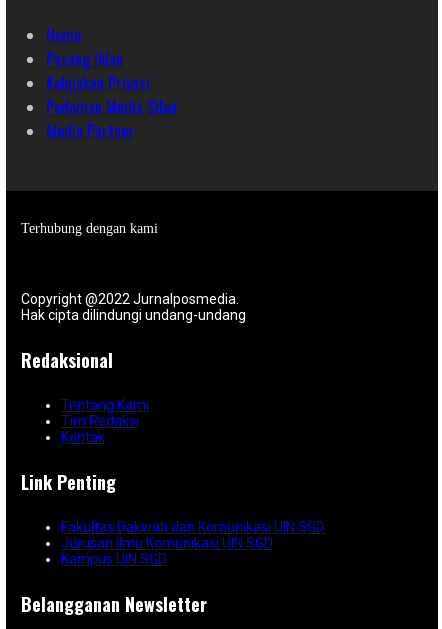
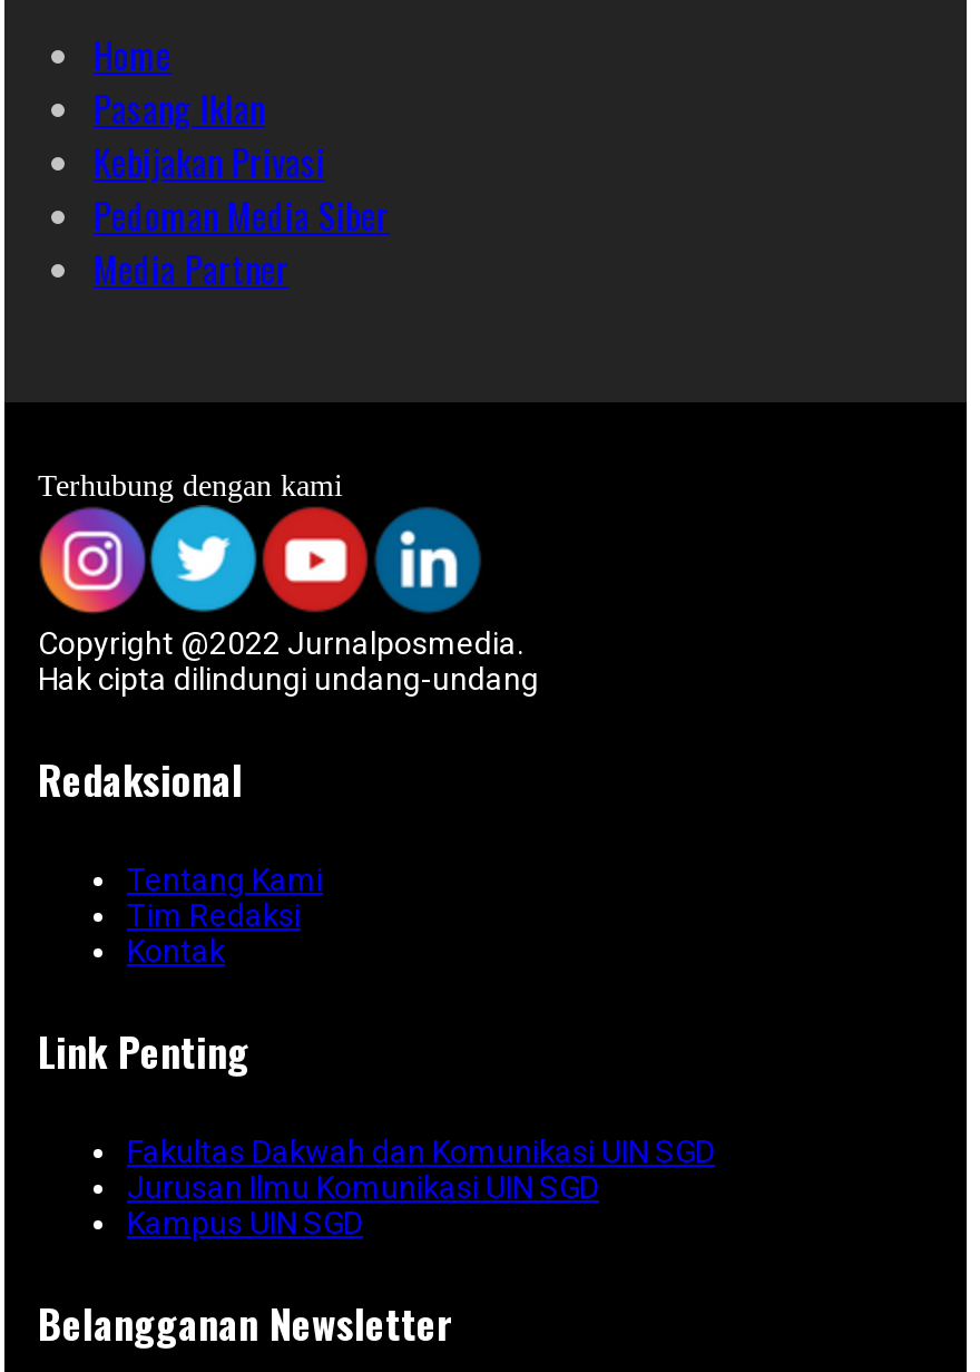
none -> [38,505,481,614] [image]

